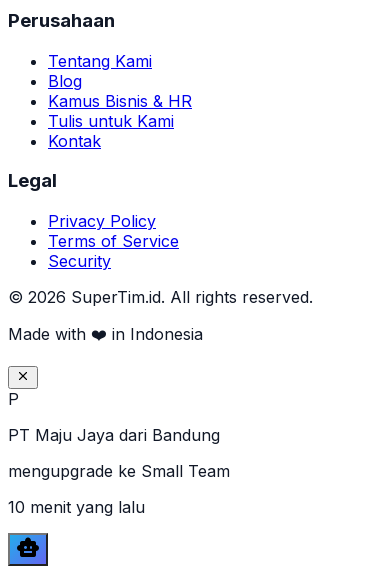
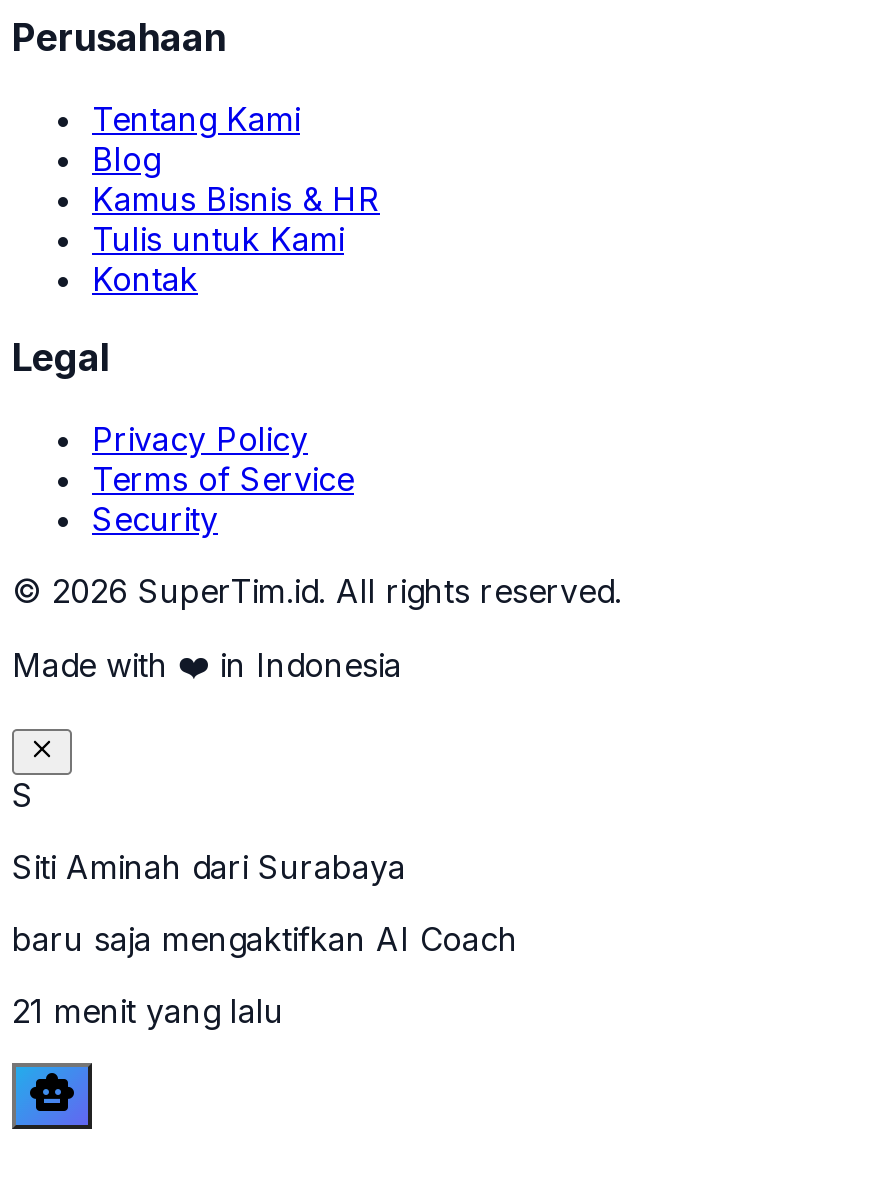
[8,389,19,409] P -> [12,775,34,815] S
[8,425,220,445] PT Maju Jaya dari Bandung -> [12,847,406,887] Siti Aminah dari Surabaya
[8,461,230,481] mengupgrade ke Small Team -> [12,919,518,959] baru saja mengaktifkan AI Coach
[8,497,145,517] 10 menit yang lalu -> [12,991,284,1031] 21 menit yang lalu

